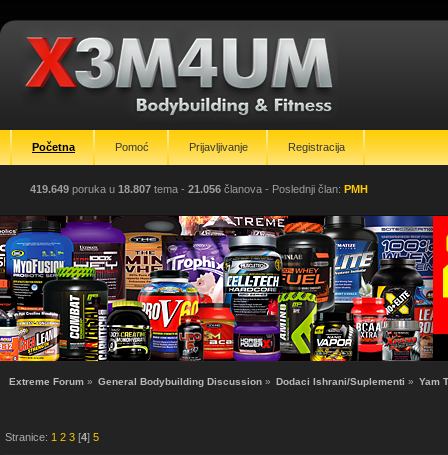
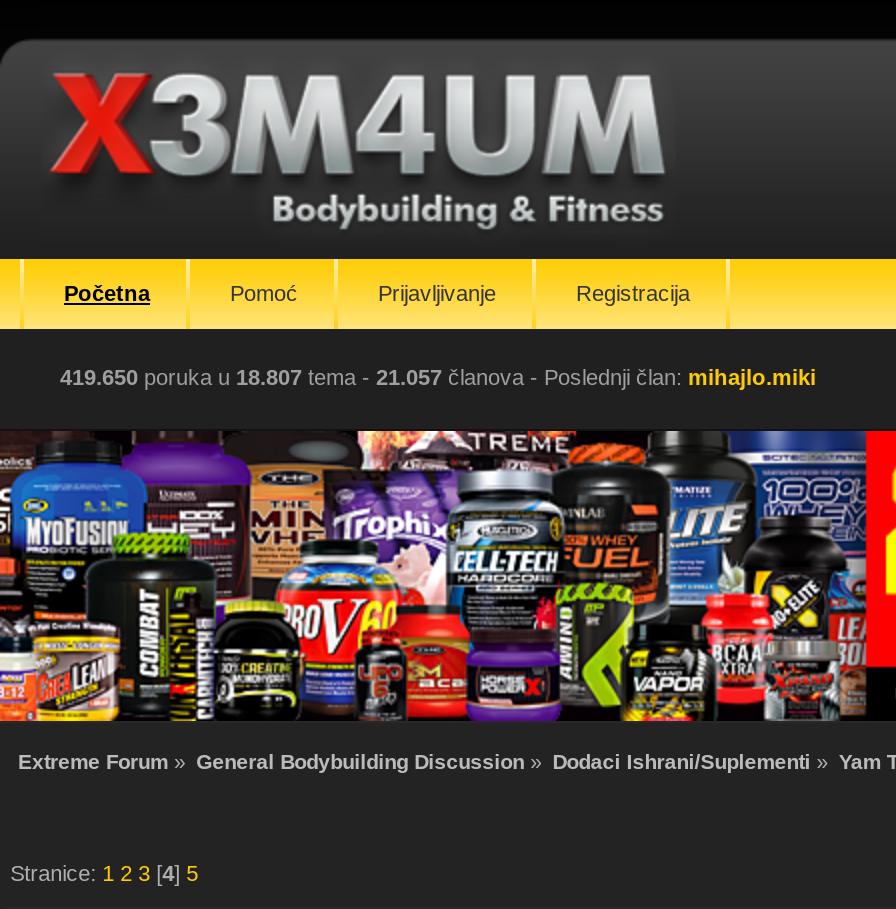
[30,183,368,195] 419.649 poruka u 18.807 tema - 21.056 članova - Poslednji član: PMH -> [60,365,816,389] 419.650 poruka u 18.807 tema - 21.057 članova - Poslednji član: mihajlo.miki

